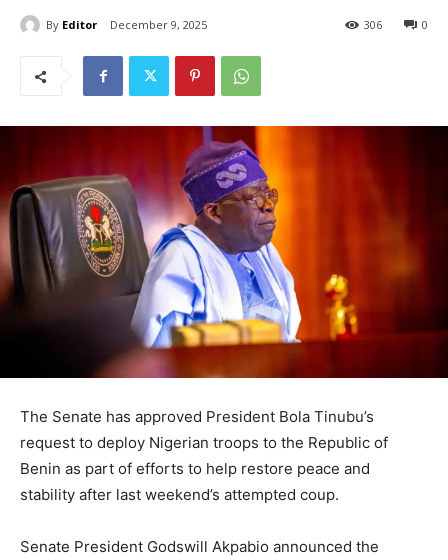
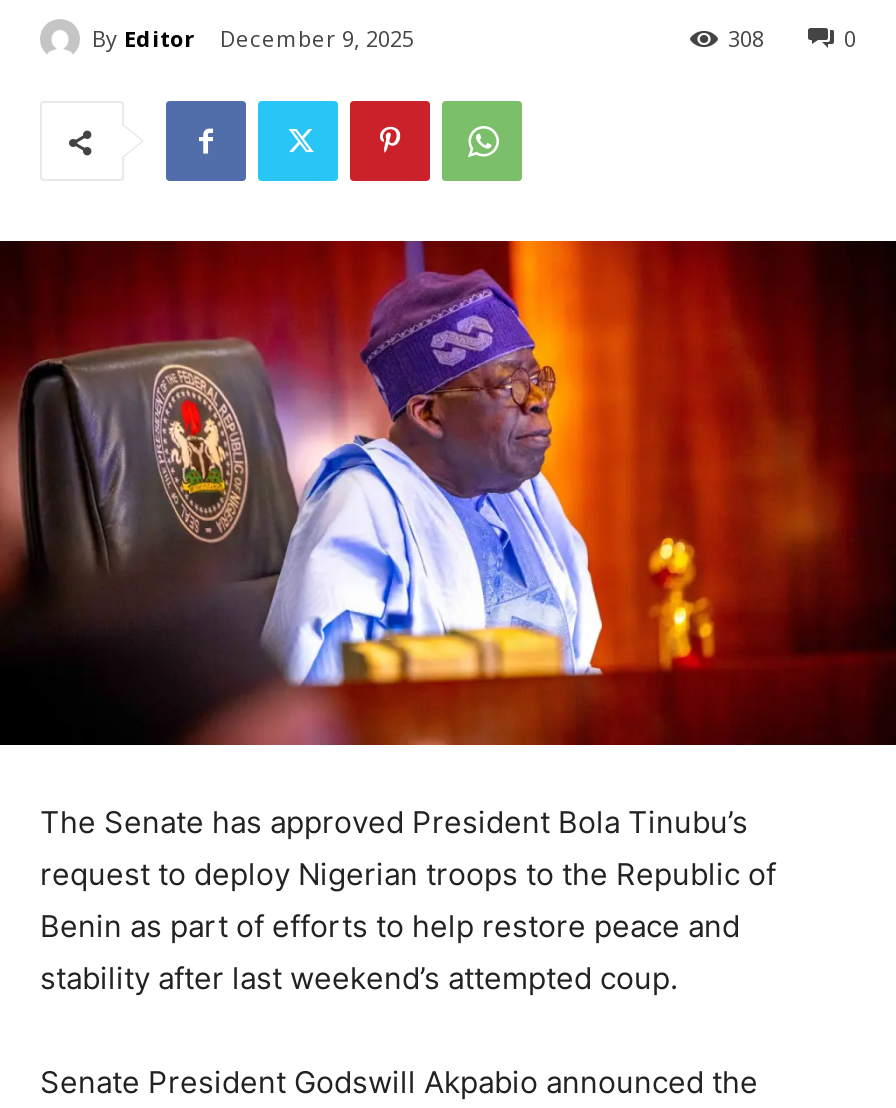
[364,17,382,32] 306 -> [728,23,764,53] 308

